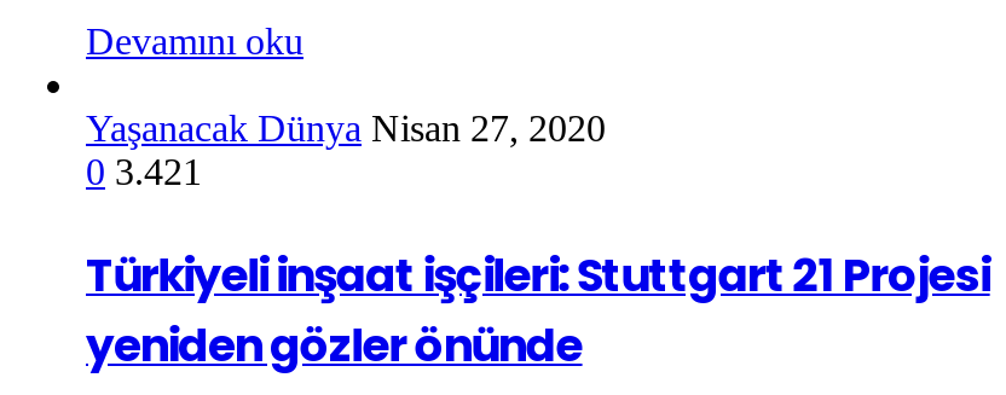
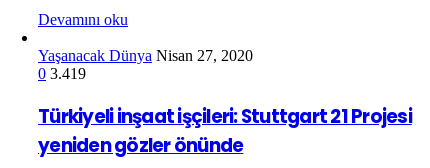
[86,151,202,192] 0 3.421 -> [38,65,86,82] 0 3.419

